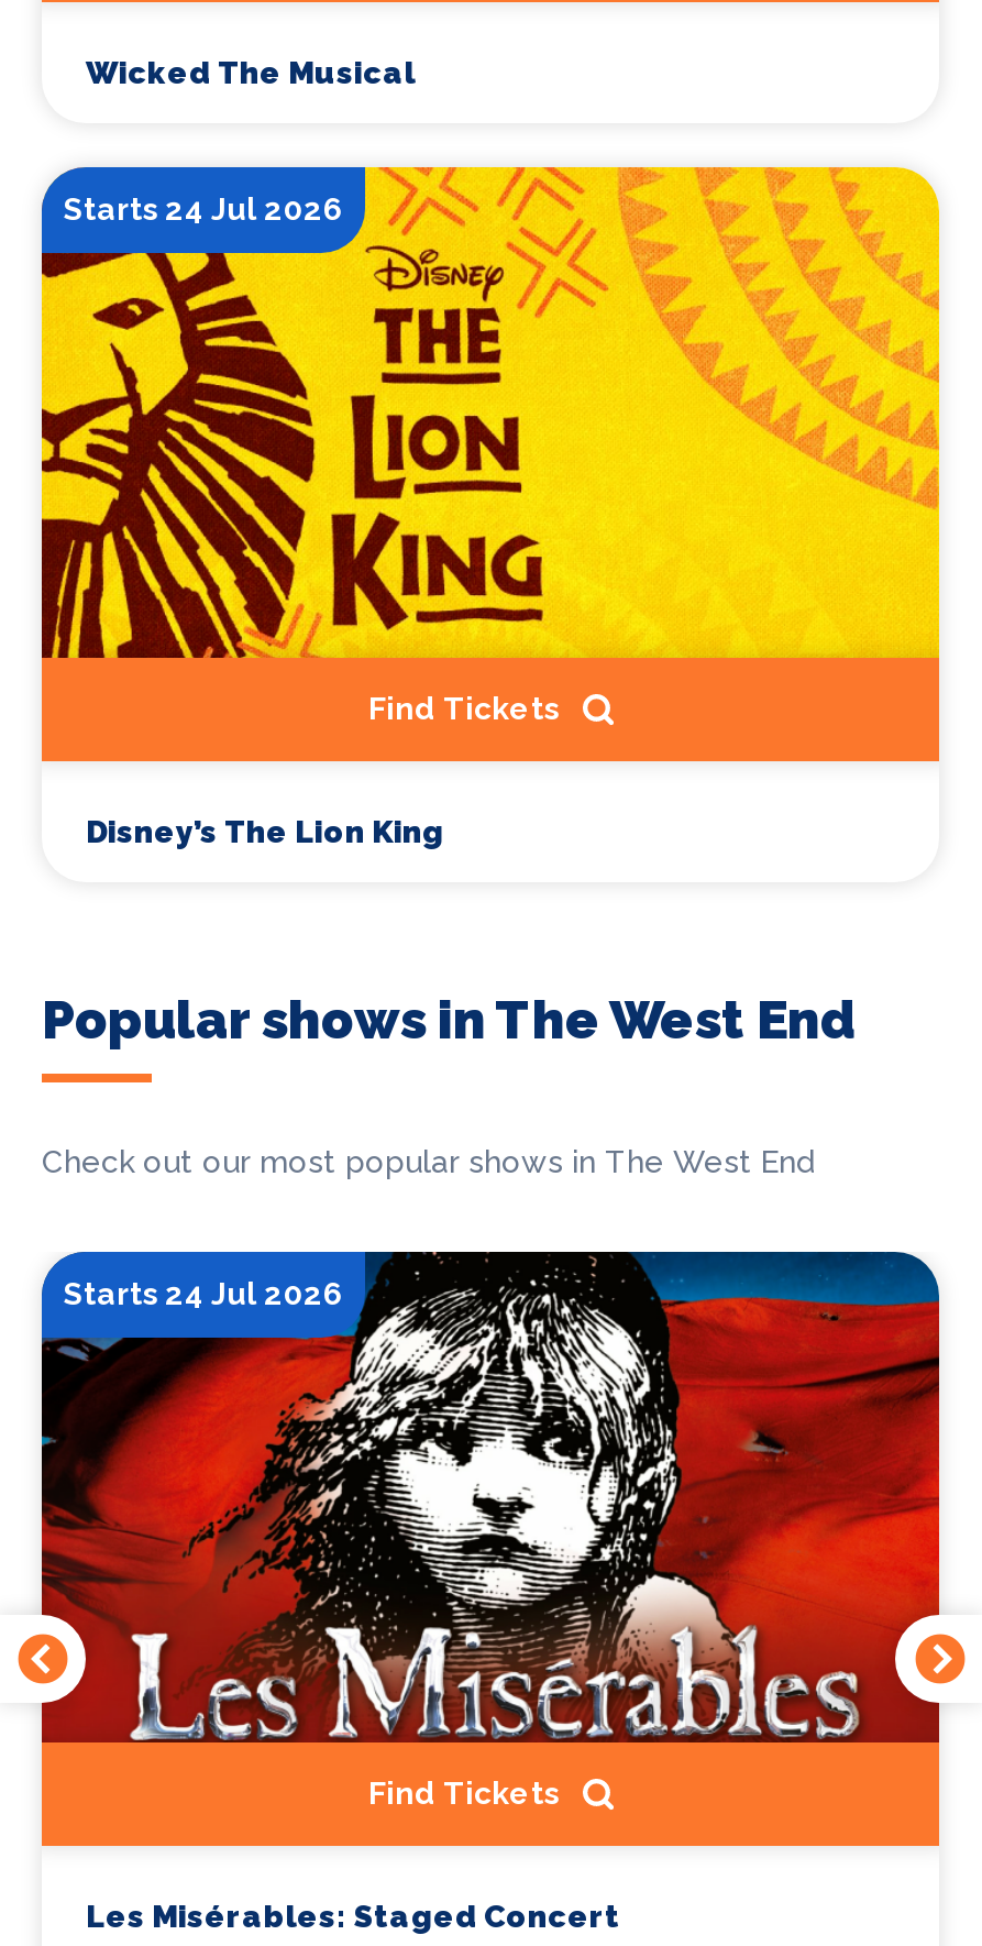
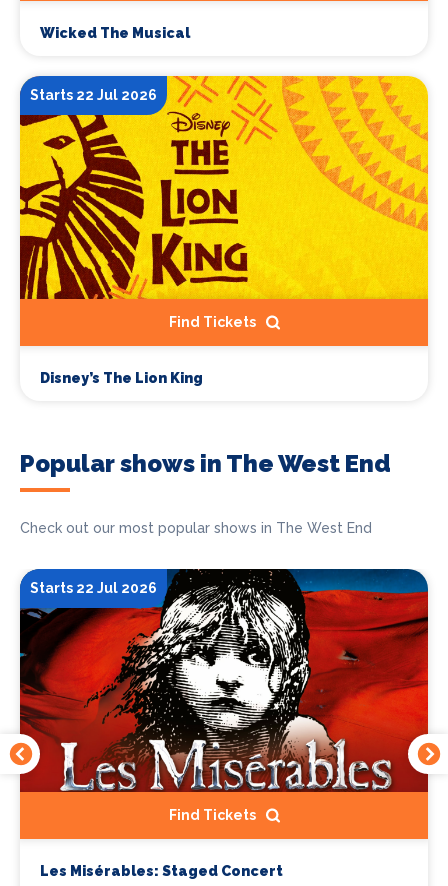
[64,192,343,227] Starts 24 Jul 2026 -> [30,87,157,103] Starts 22 Jul 2026
[64,1277,343,1312] Starts 24 Jul 2026 -> [30,580,157,596] Starts 22 Jul 2026

